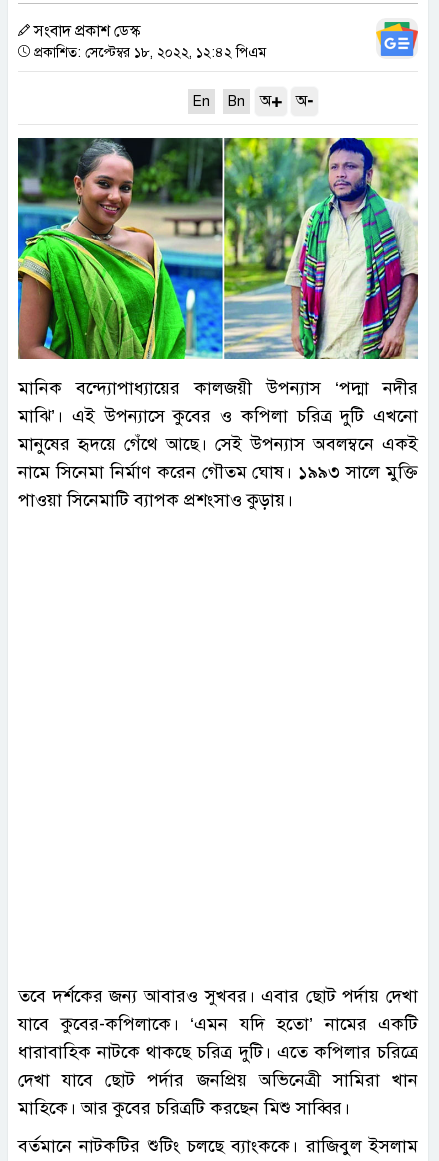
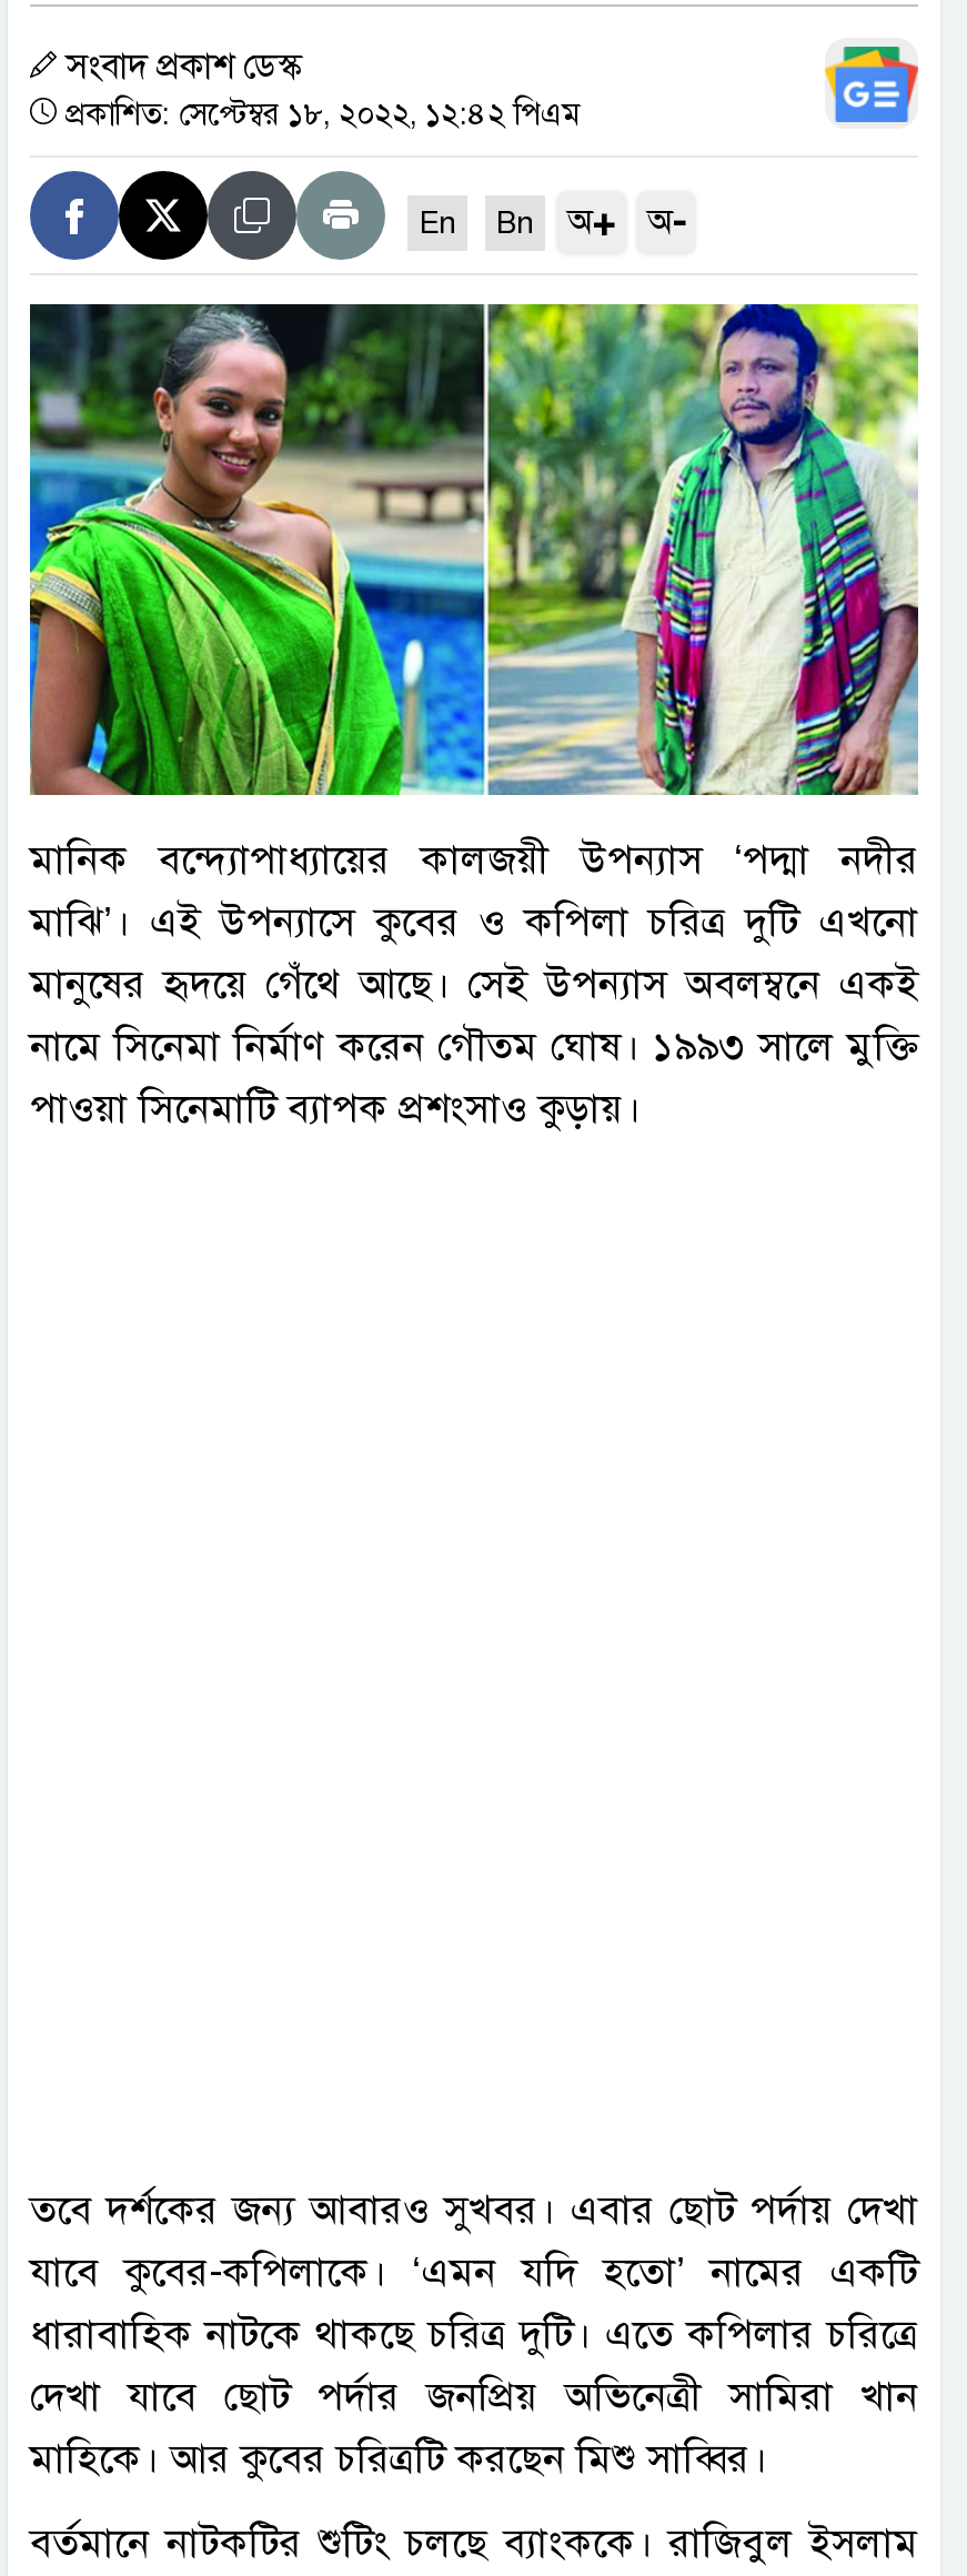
none -> [28,169,387,262] [image]

